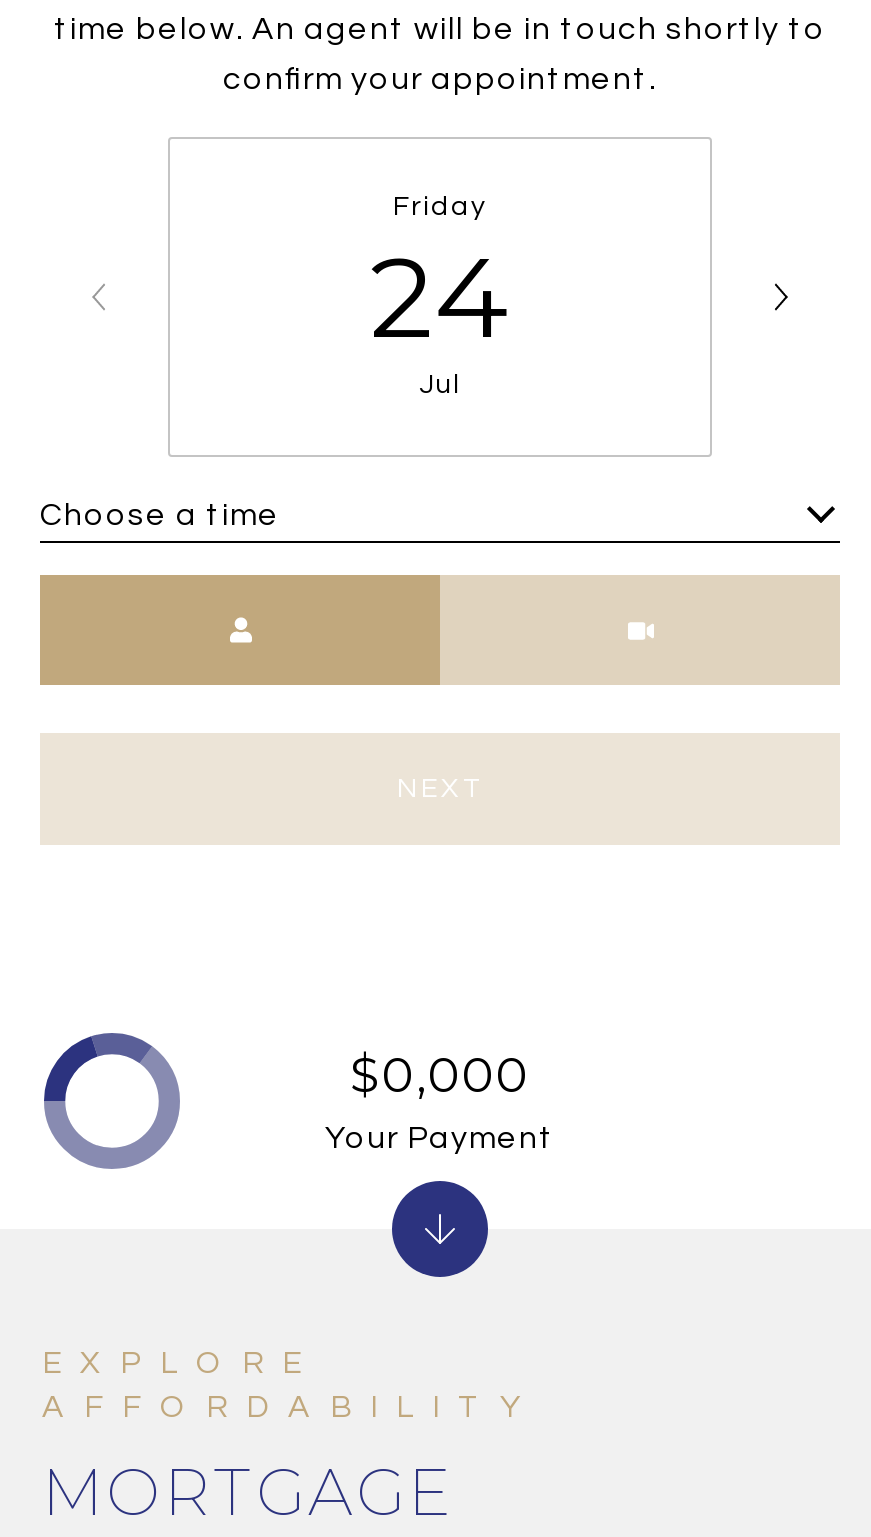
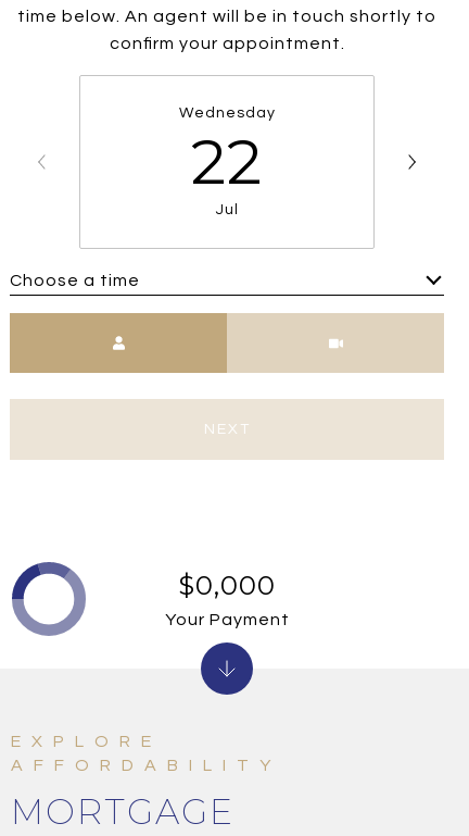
[370,193,510,365] Friday | 24 -> [179,105,275,199] Wednesday | 22

